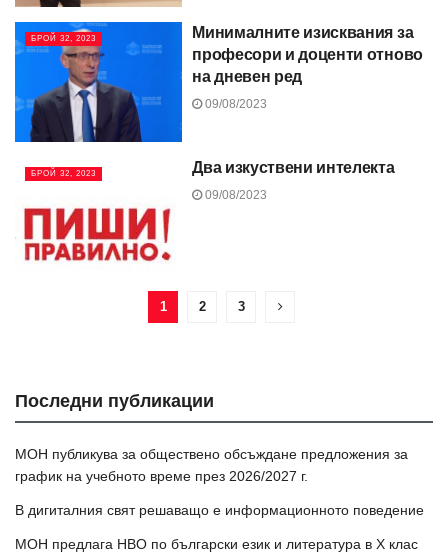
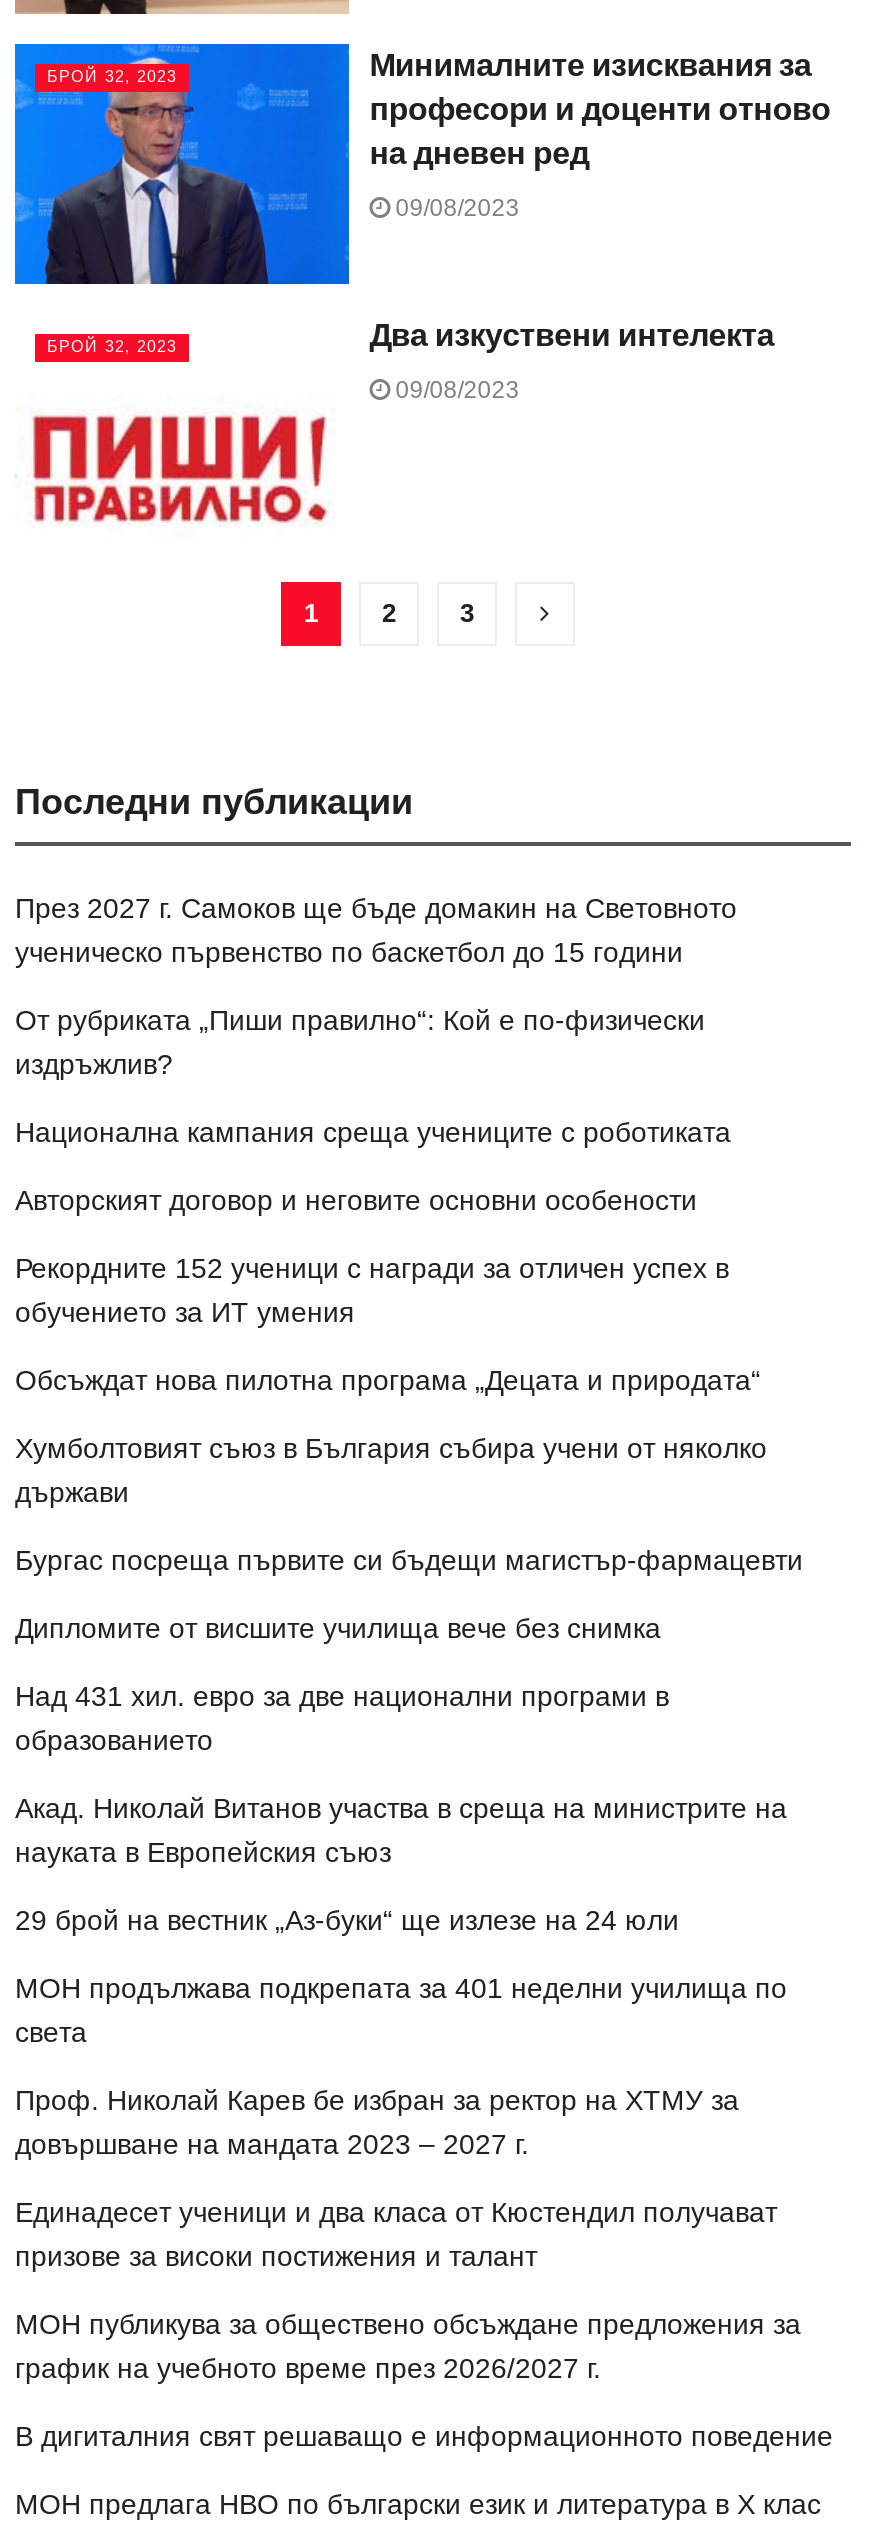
none -> [15,893,803,2273] През 2027 г. Самоков ще бъде домакин на Световното | ученическо първенство по баскетбол до 15 години | От рубриката „Пиши правилно“: Кой е по-физически | издръжлив? | Национална кампания среща учениците с роботиката | Авторският договор и неговите основни особености | Рекордните 152 ученици с награди за отличен успех в | обучението за ИТ умения | Обсъждат нова пилотна програма „Децата и природата“ | Хумболтовият съюз в България събира учени от няколко | държави | Бургас посреща първите си бъдещи магистър-фармацевти | Дипломите от висшите училища вече без снимка | Над 431 хил. евро за две национални програми в | образованието | Акад. Николай Витанов участва в среща на министрите на | науката в Европейския съюз | 29 брой на вестник „Аз-буки“ ще излезе на 24 юли | МОН продължава подкрепата за 401 неделни училища по | света | Проф. Николай Карев бе избран за ректор на ХТМУ за | довършване на мандата 2023 – 2027 г. | Единадесет ученици и два класа от Кюстендил получават | призове за високи постижения и талант

